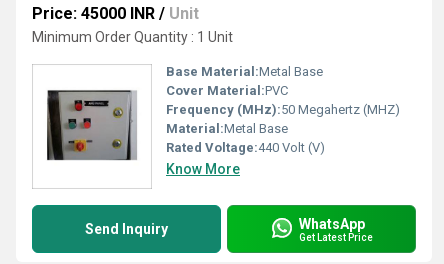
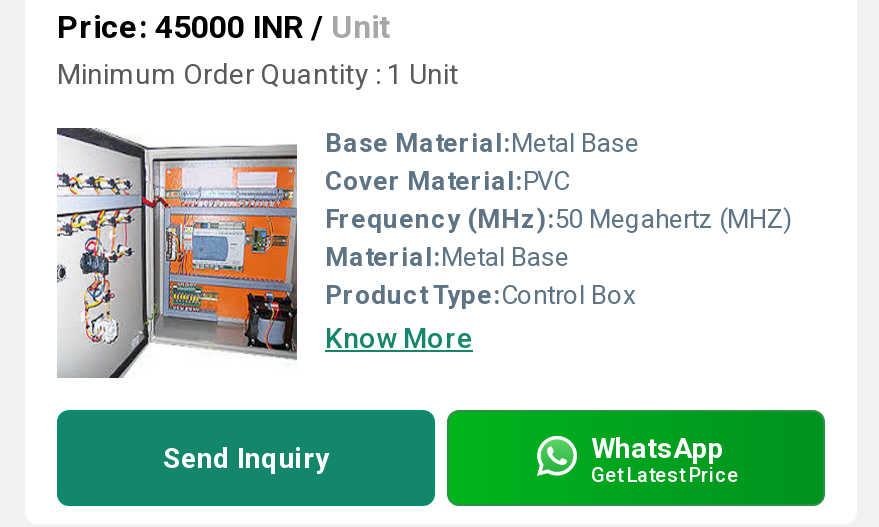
[33,64,325,189] [image] | Rated Voltage:440 Volt (V) -> [57,126,635,380] [image] | Product Type:Control Box

